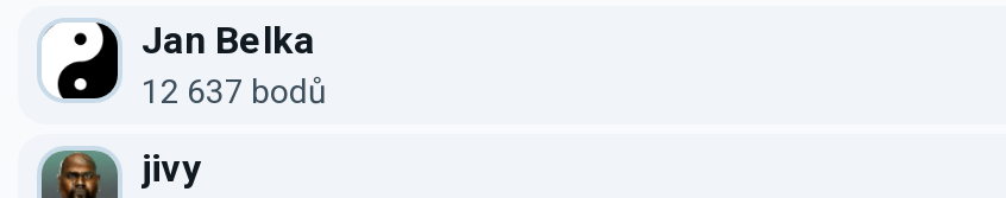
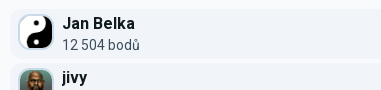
[142,73,327,111] 12 637 bodů -> [62,37,140,53] 12 504 bodů

